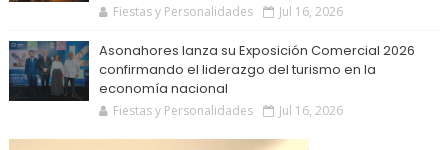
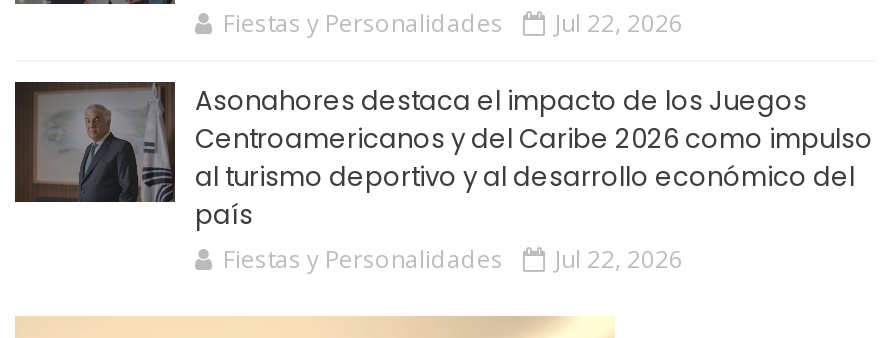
[113,3,343,20] Fiestas y Personalidades Jul 16, 2026 -> [223,6,683,40] Fiestas y Personalidades Jul 22, 2026
[8,41,415,101] [image] | Asonahores lanza su Exposición Comercial 2026 | confirmando el liderazgo del turismo en la | economía nacional -> [13,82,873,234] [image] | Asonahores destaca el impacto de los Juegos | Centroamericanos y del Caribe 2026 como impulso | al turismo deportivo y al desarrollo económico del | país
[113,102,343,119] Fiestas y Personalidades Jul 16, 2026 -> [223,242,683,276] Fiestas y Personalidades Jul 22, 2026

